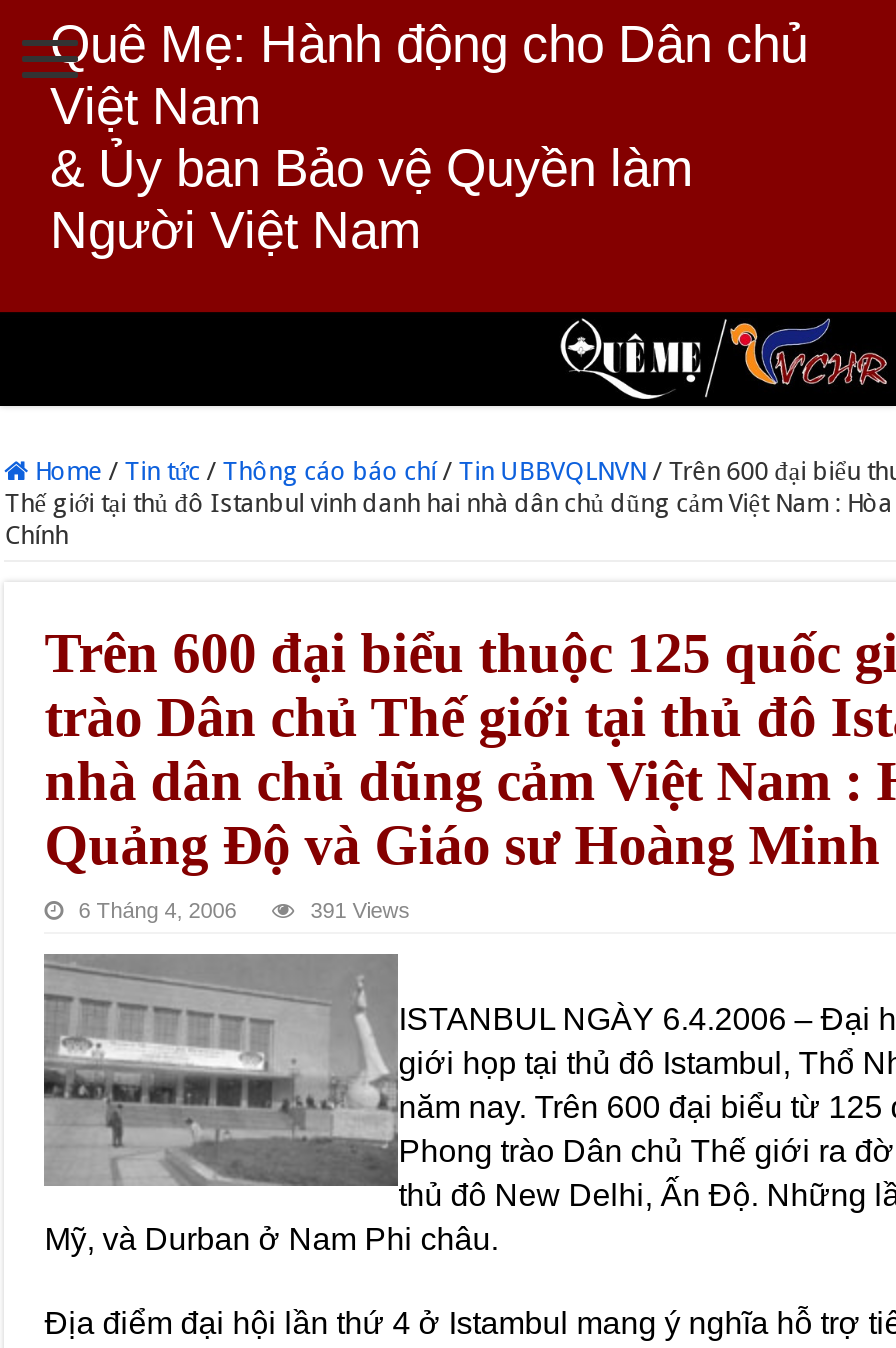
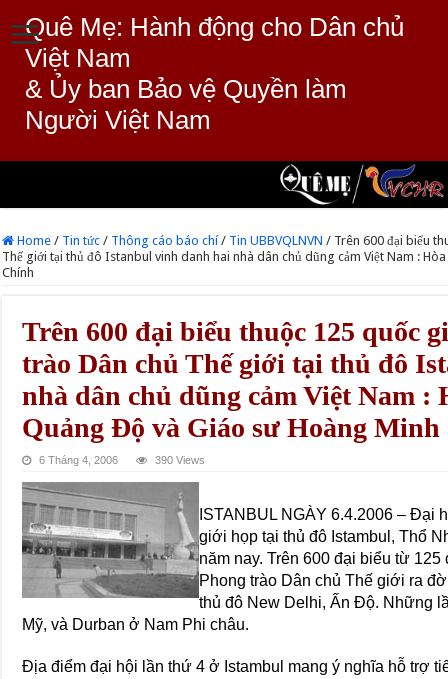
[310,897,410,921] 391 Views -> [155,454,205,466] 390 Views

